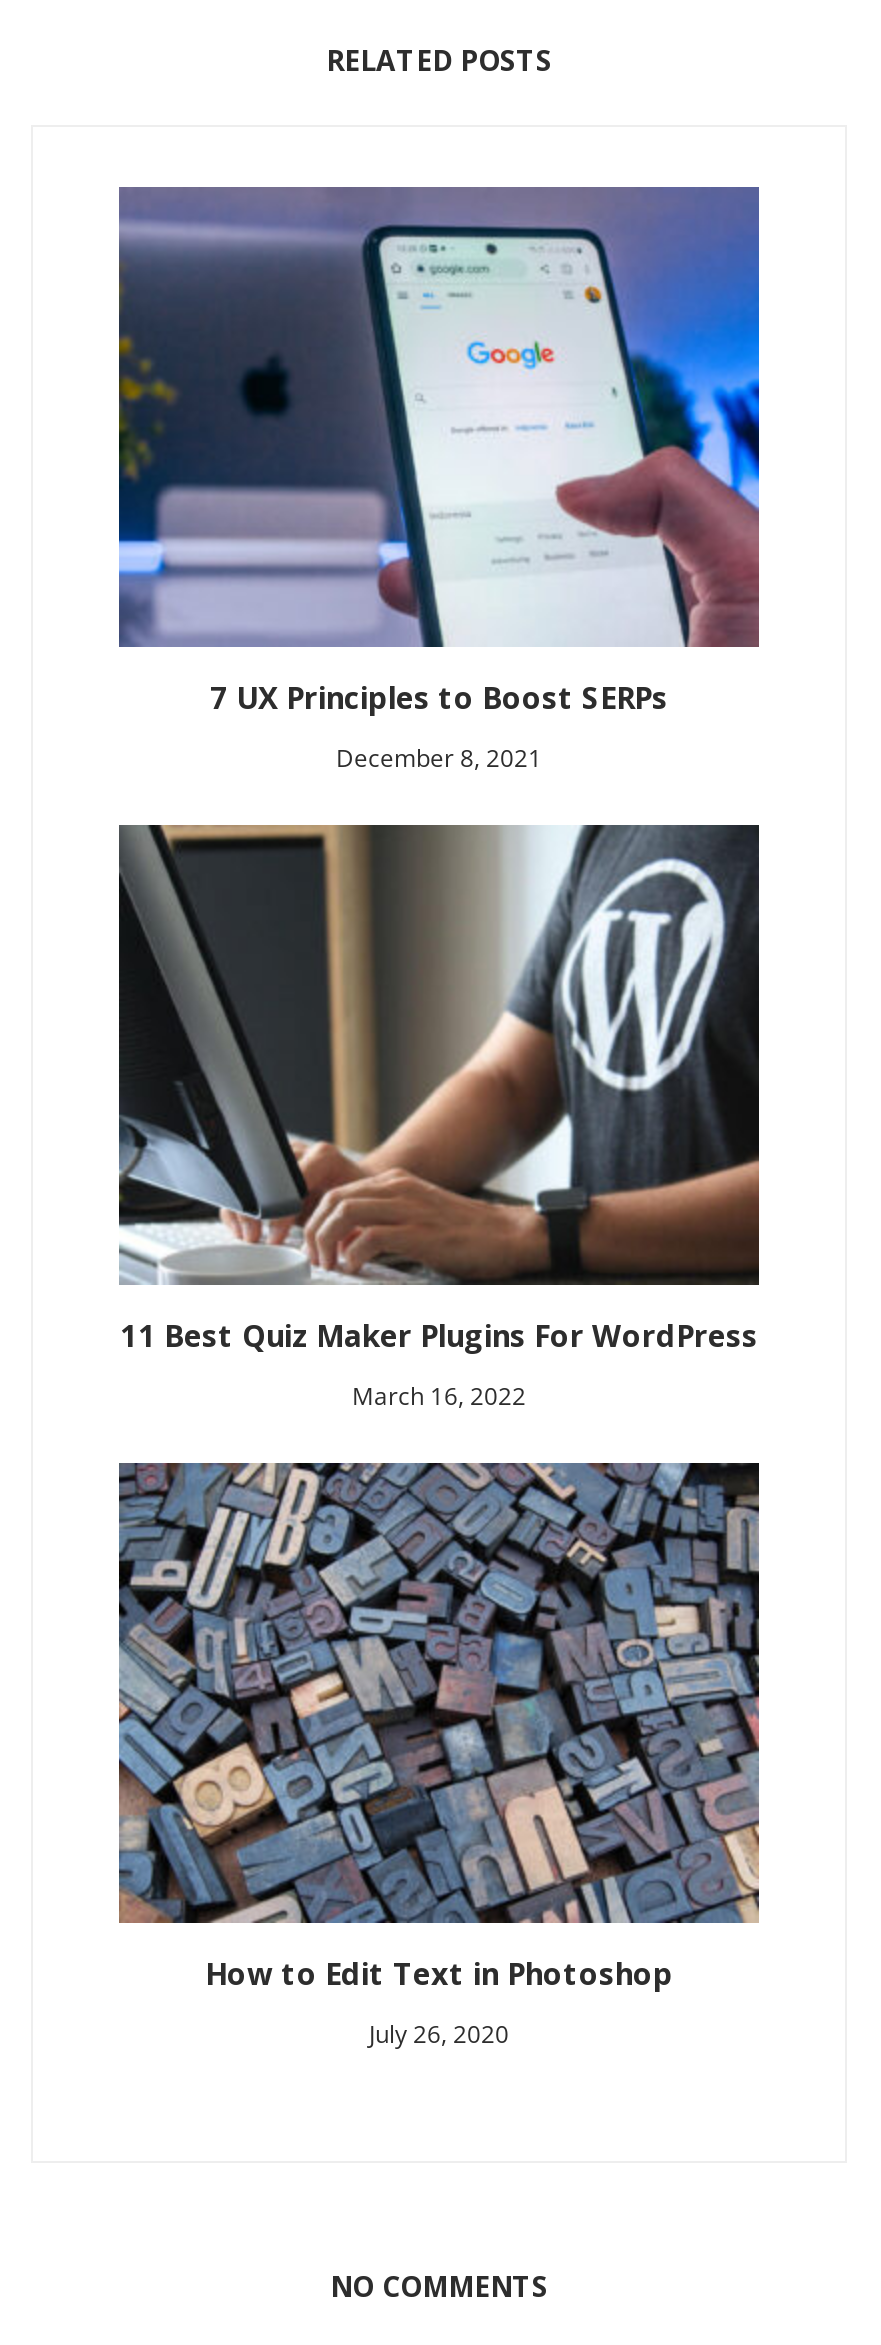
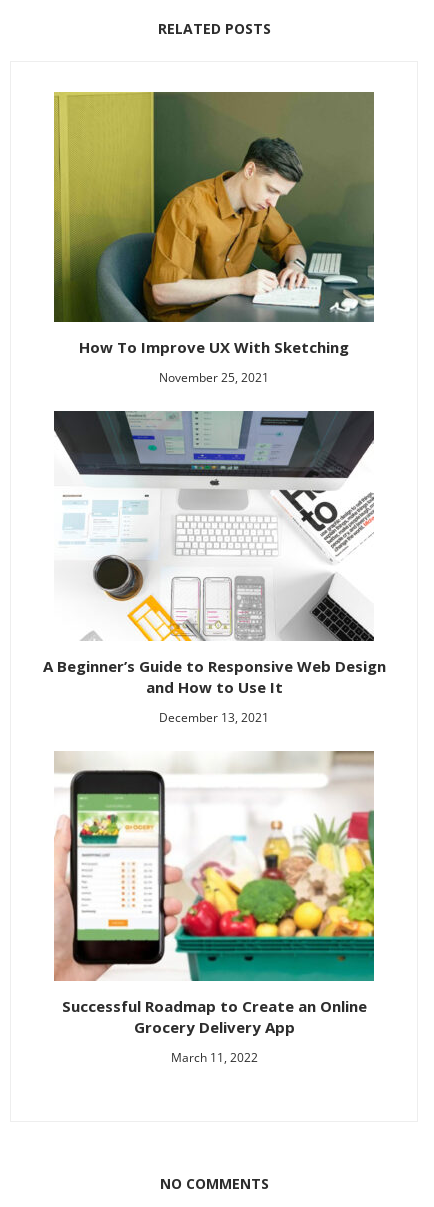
[117,185,761,717] [image] | 7 UX Principles to Boost SERPs -> [53,92,375,357] [image] | How To Improve UX With Sketching
[336,741,542,775] December 8, 2021 -> [159,369,269,386] November 25, 2021
[117,823,761,1217] [image] -> [54,410,374,642] [image]
[120,1315,758,1355] 11 Best Quiz Maker Plugins For WordPress -> [42,656,385,697] A Beginner’s Guide to Responsive Web Design | and How to Use It
[352,1379,526,1413] March 16, 2022 -> [159,709,269,726] December 13, 2021
[117,1461,761,1993] [image] | How to Edit Text in Photoshop -> [53,750,375,1037] [image] | Successful Roadmap to Create an Online | Grocery Delivery App
[369,2017,509,2051] July 26, 2020 -> [170,1049,257,1066] March 11, 2022

